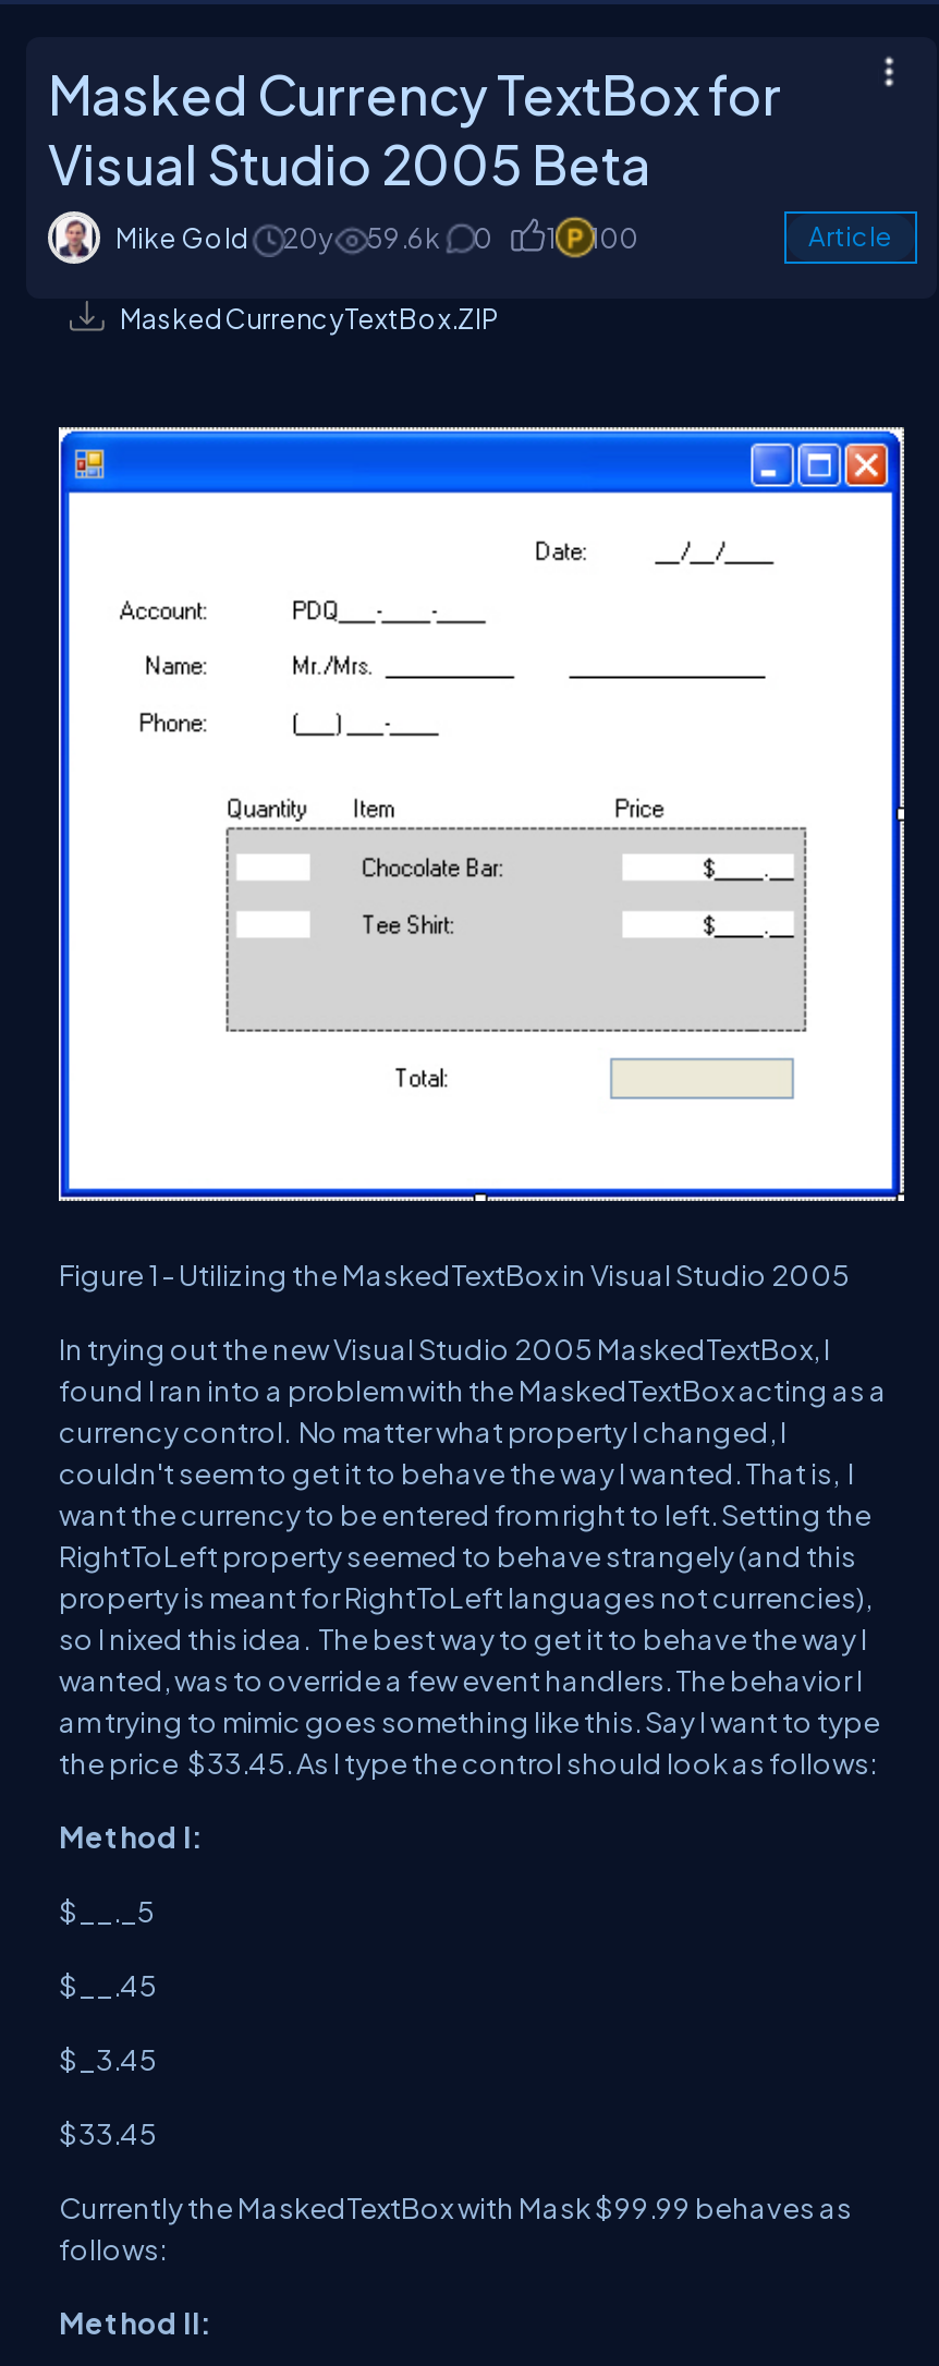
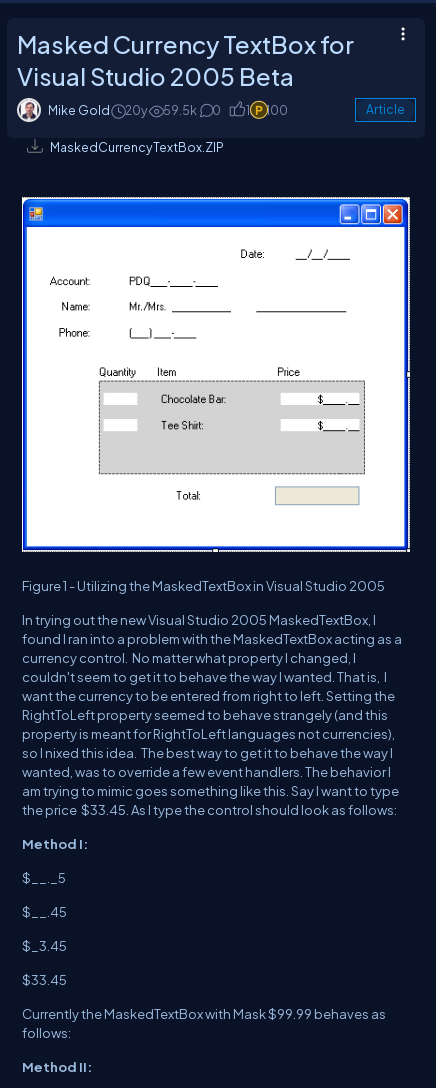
[366,220,440,255] 59.6k -> [163,102,197,118] 59.5k

